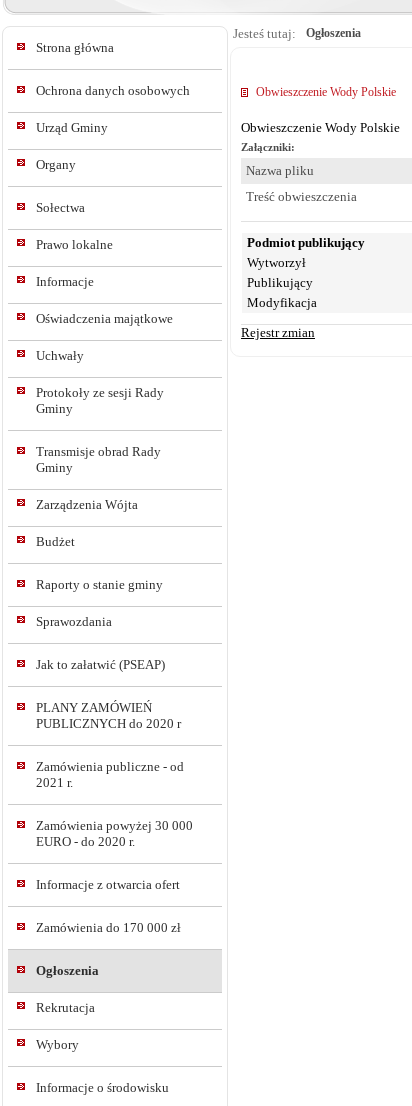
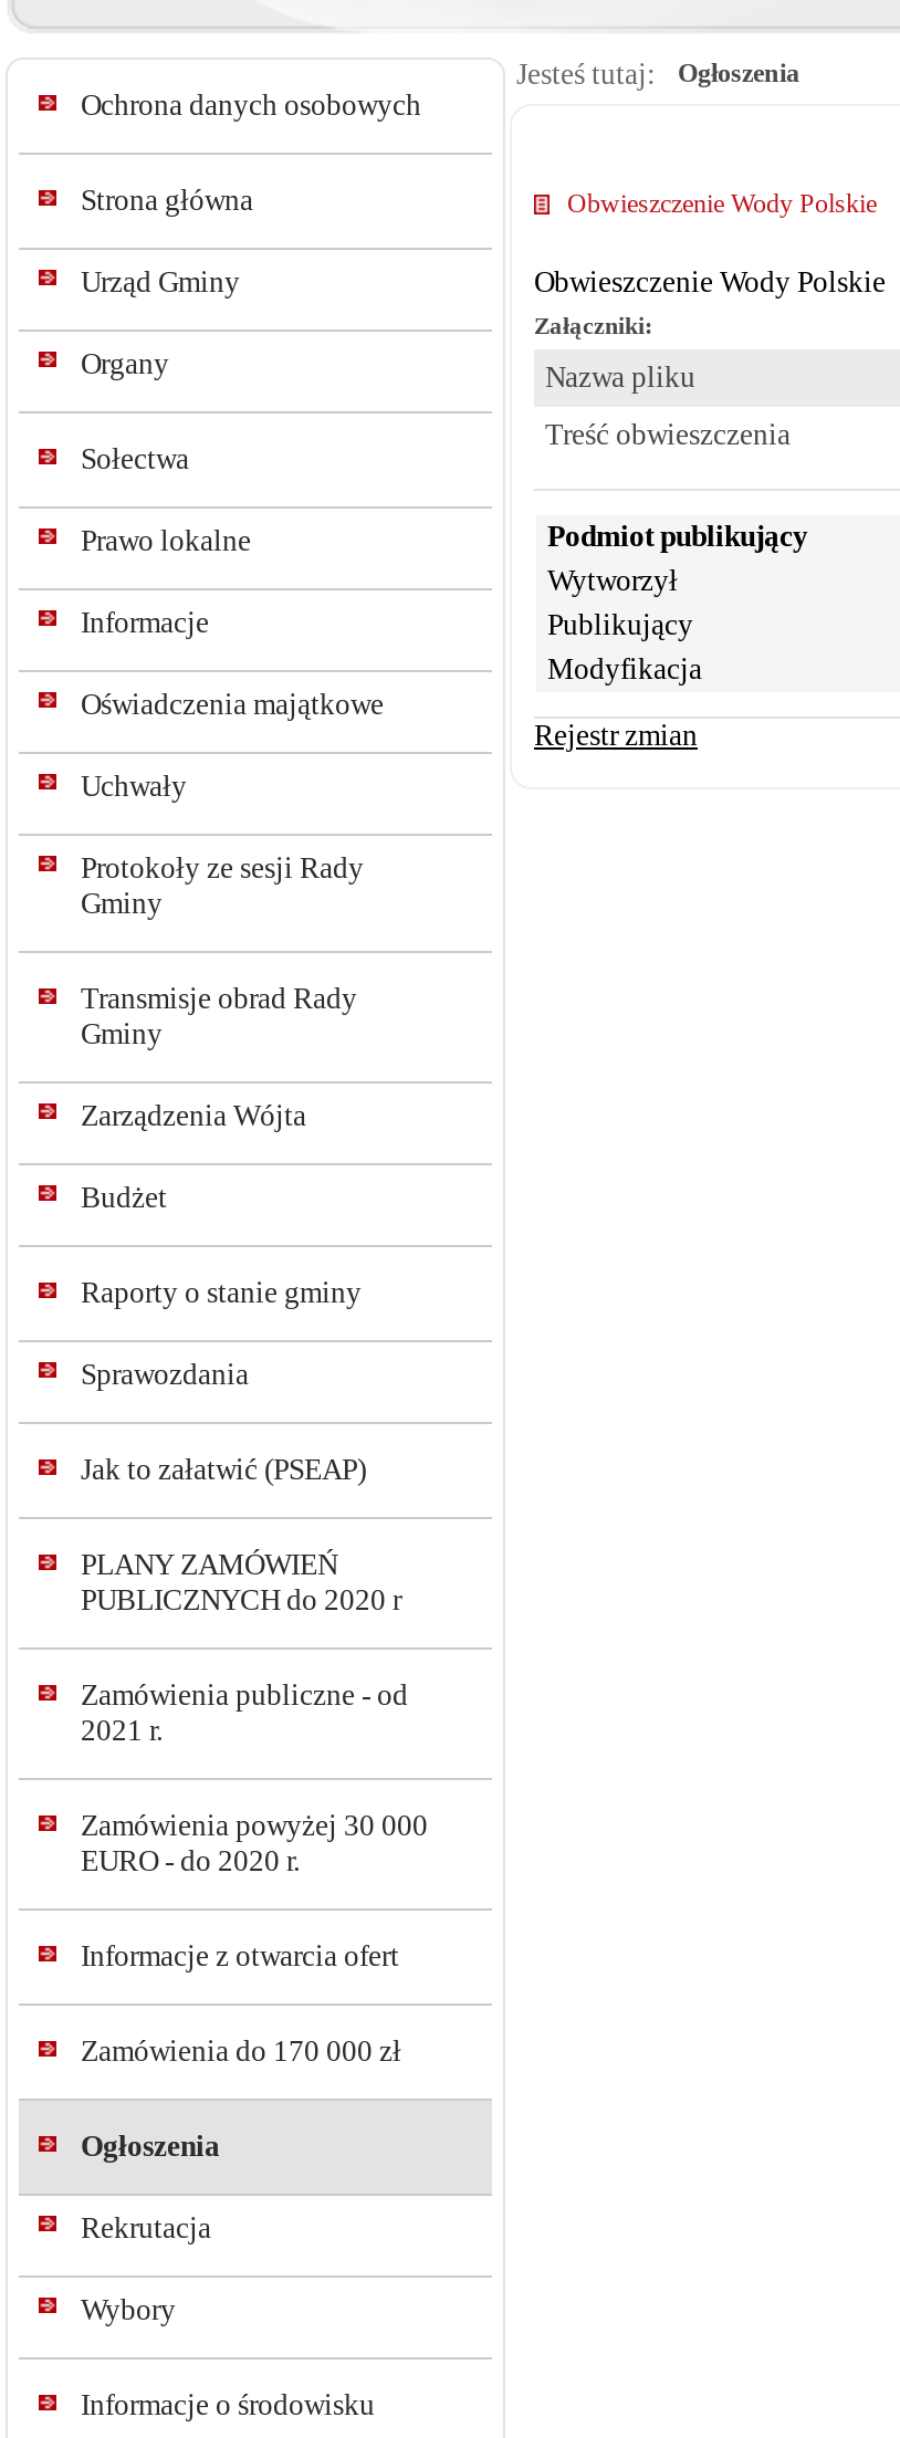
moved [36,40,114,55] -> [81,184,253,217]: Strona główna
moved [36,83,190,98] -> [81,88,421,122]: Ochrona danych osobowych

